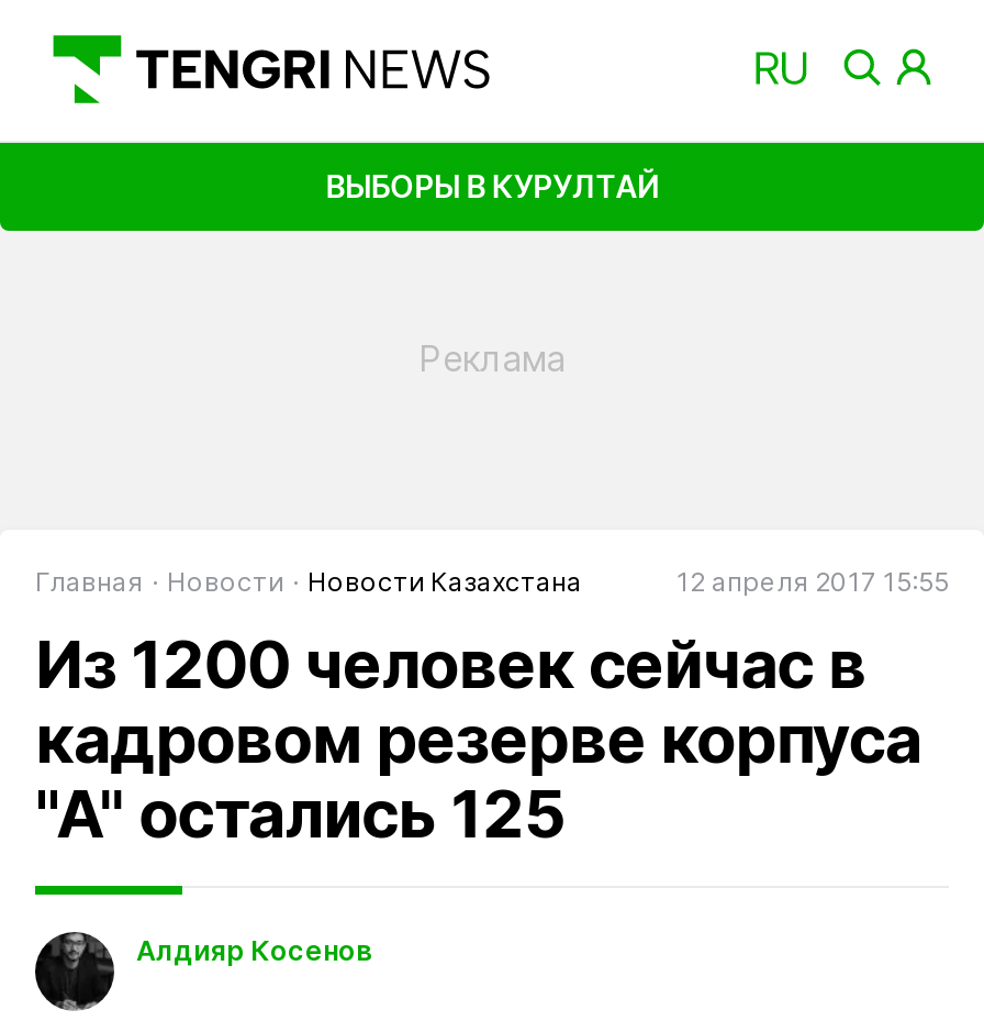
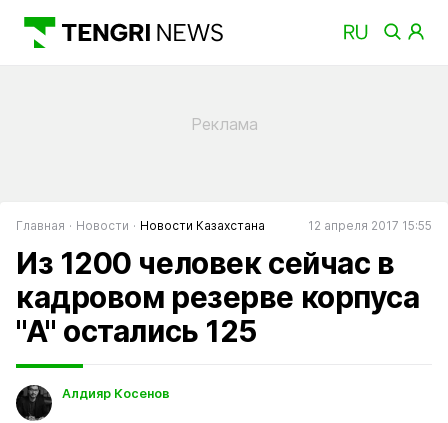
[326,166,658,204] ВЫБОРЫ В КУРУЛТАЙ -> none

